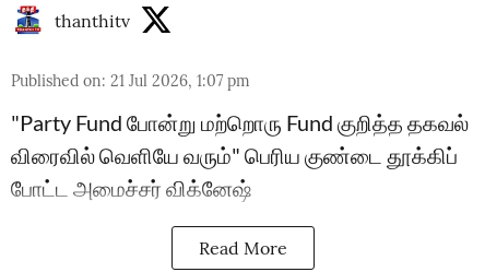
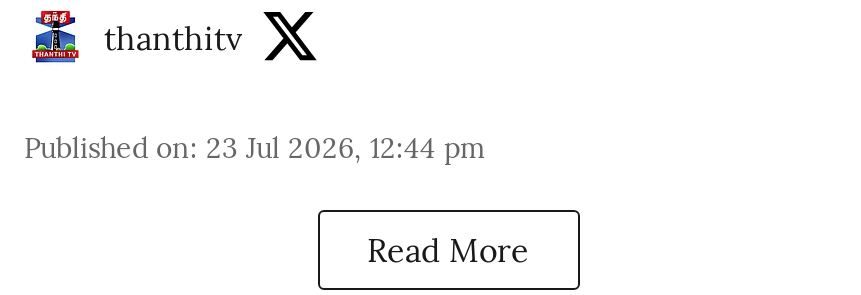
[11,71,469,201] Published on: 21 Jul 2026, 1:07 pm | "Party Fund போன்று மற்றொரு Fund குறித்த தகவல் | விரைவில் வெளியே வரும்" பெரிய குண்டை தூக்கிப் | போட்ட அமைச்சர் விக்னேஷ் -> [24,130,486,166] Published on: 23 Jul 2026, 12:44 pm

